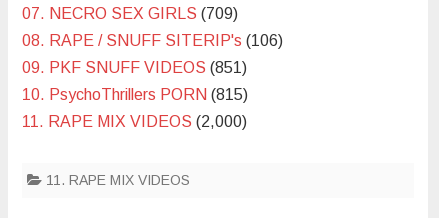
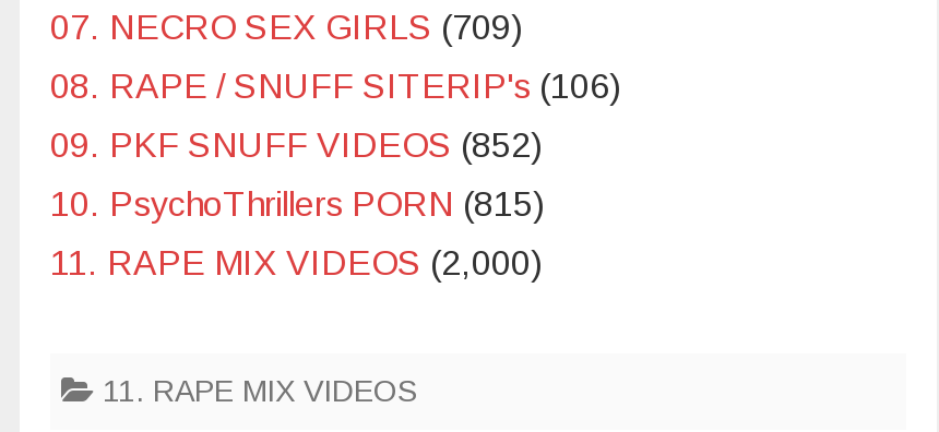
[22,59,247,76] 09. PKF SNUFF VIDEOS (851) -> [50,128,542,165] 09. PKF SNUFF VIDEOS (852)

